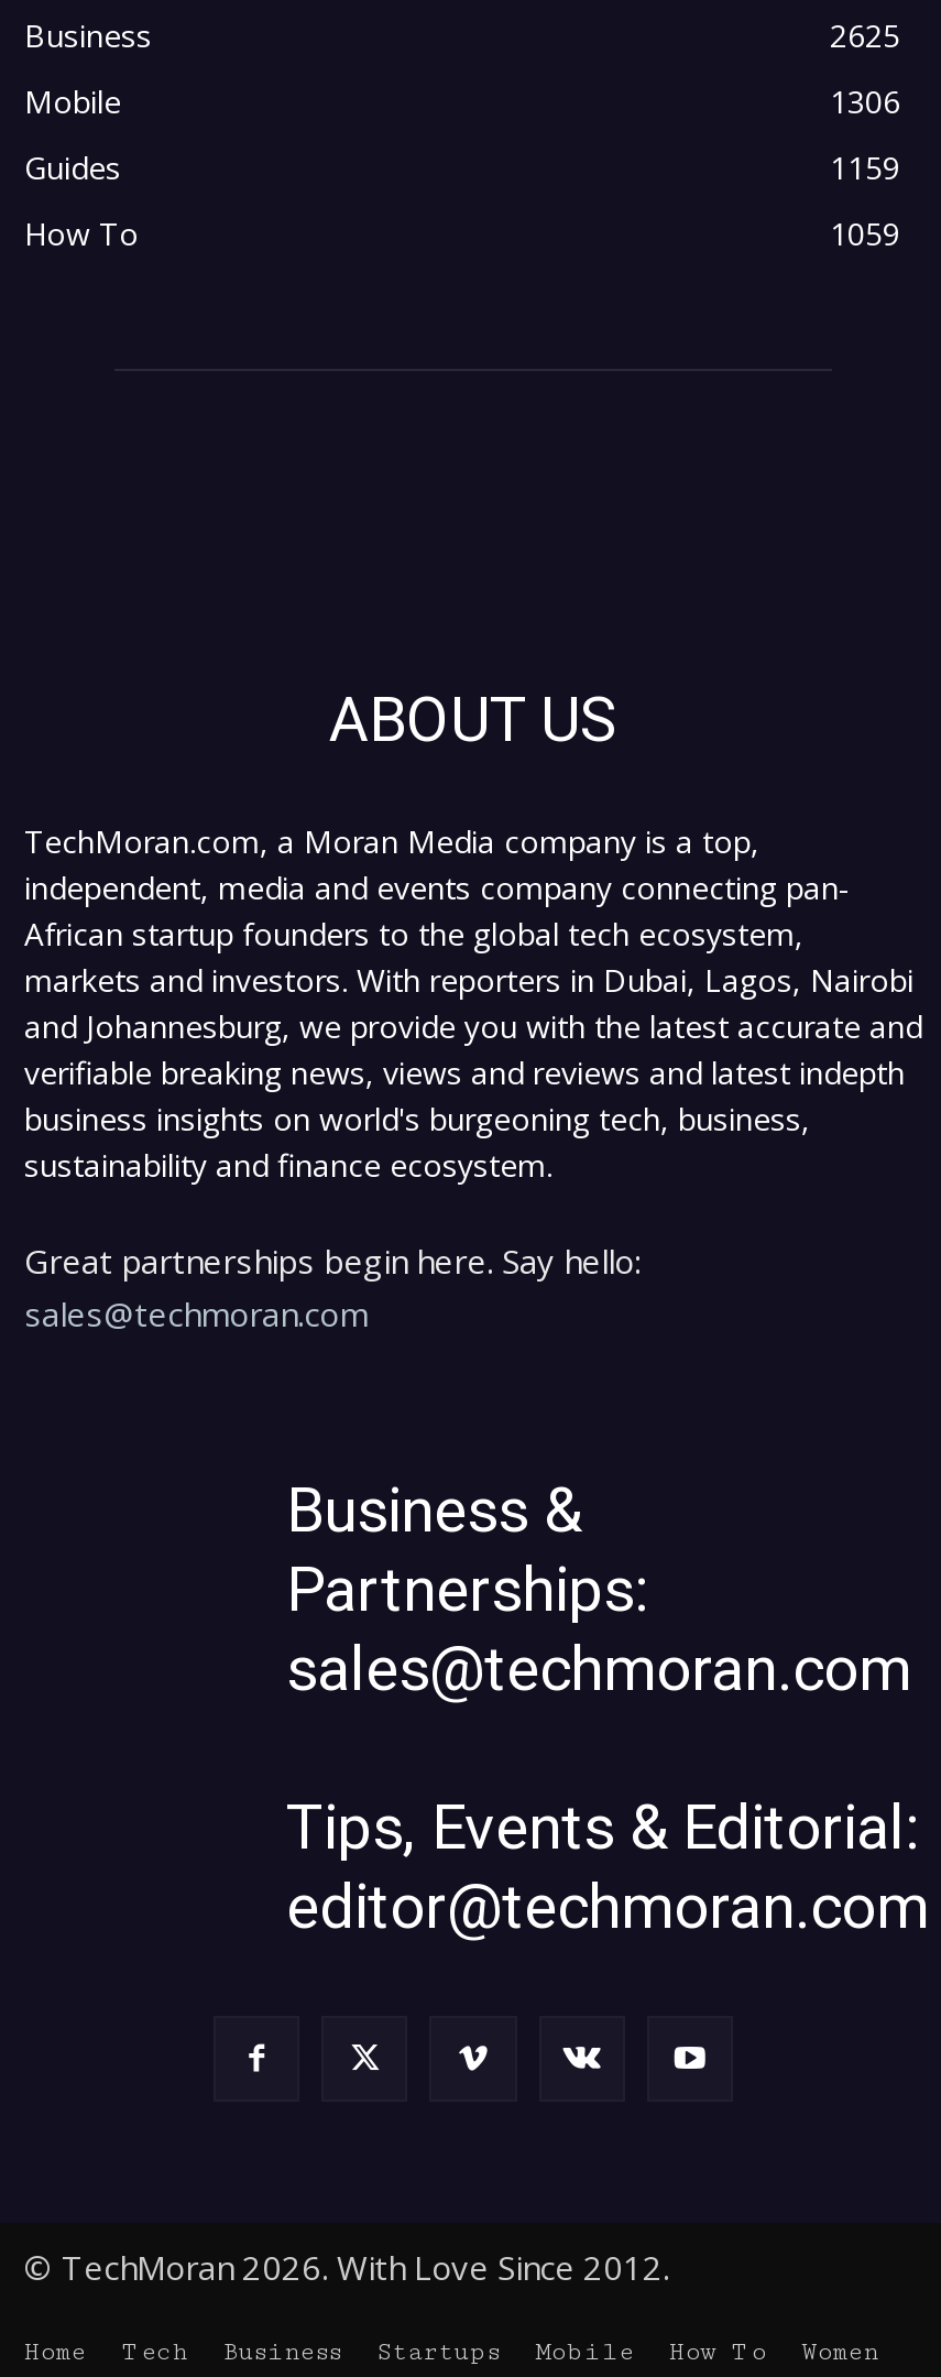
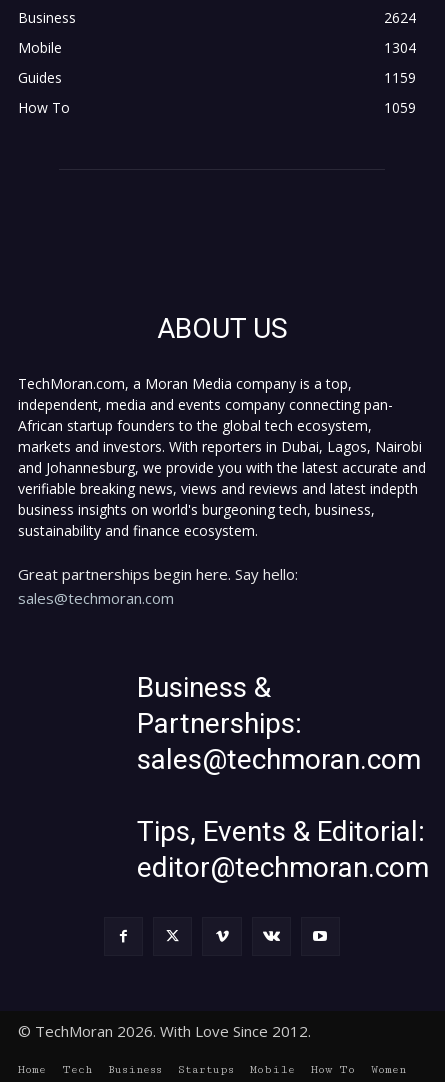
[830,14,900,56] 2625 -> [384,8,416,27] 2624
[830,80,900,122] 1306 -> [384,38,416,57] 1304

